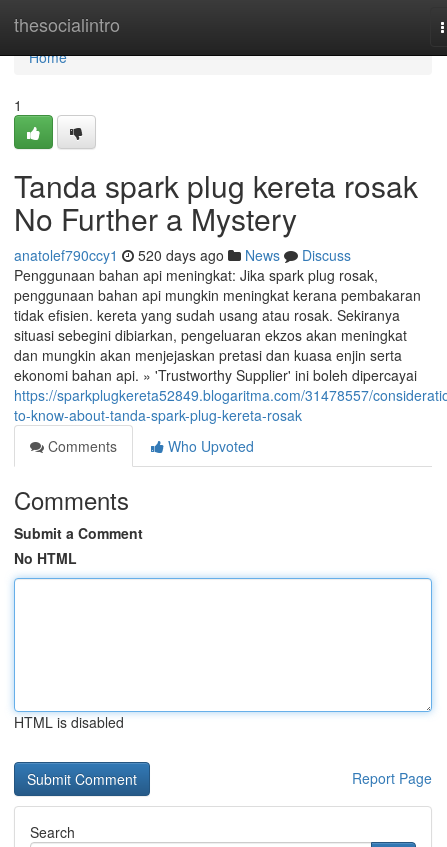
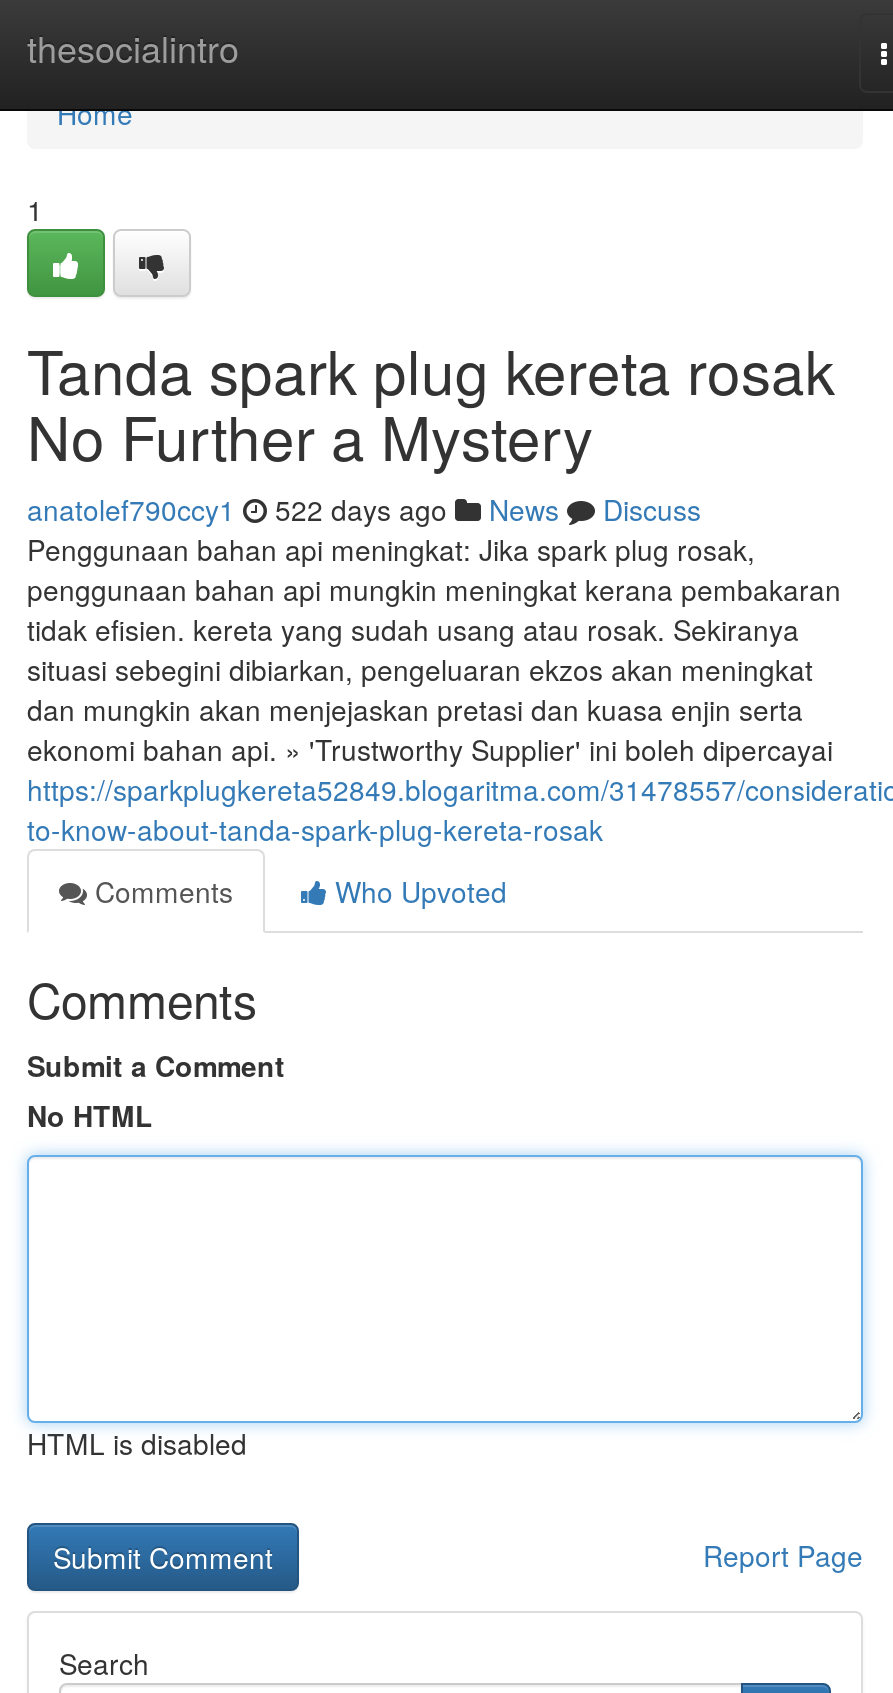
[14,245,351,265] anatolef790ccy1 520 days ago News Discuss -> [27,489,701,529] anatolef790ccy1 522 days ago News Discuss

